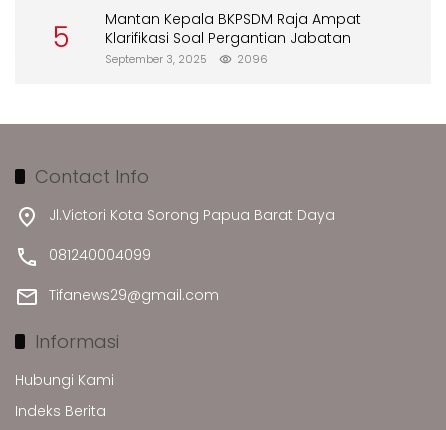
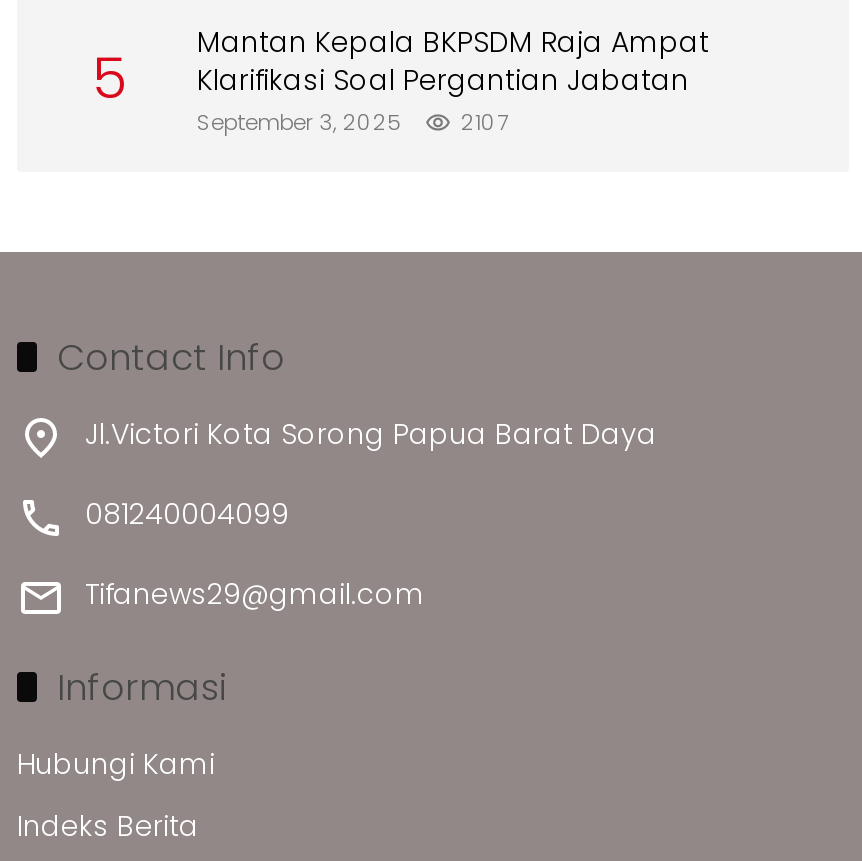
[105,51,268,67] September 3, 2025 2096 -> [197,107,509,139] September 3, 2025 2107

